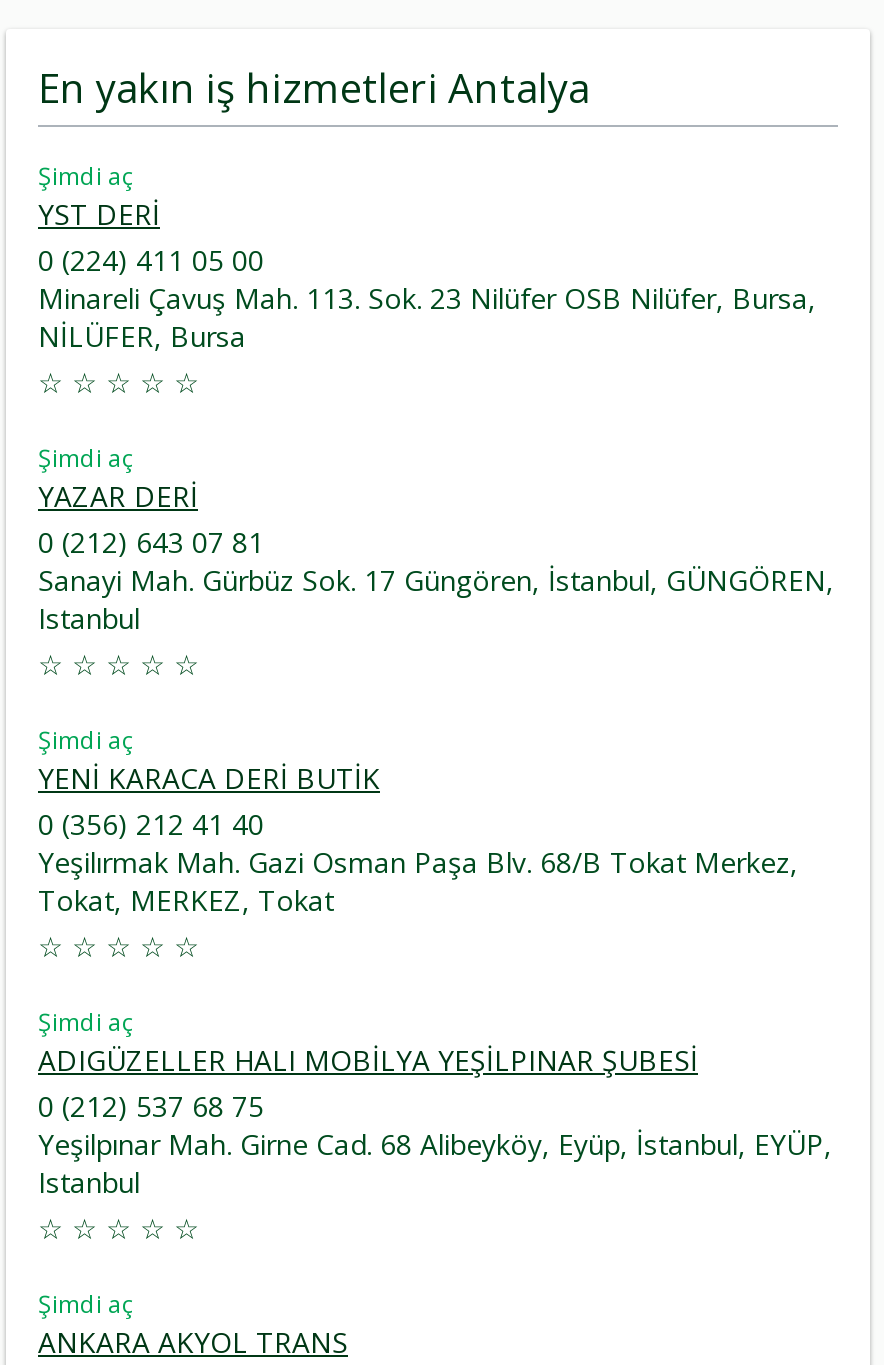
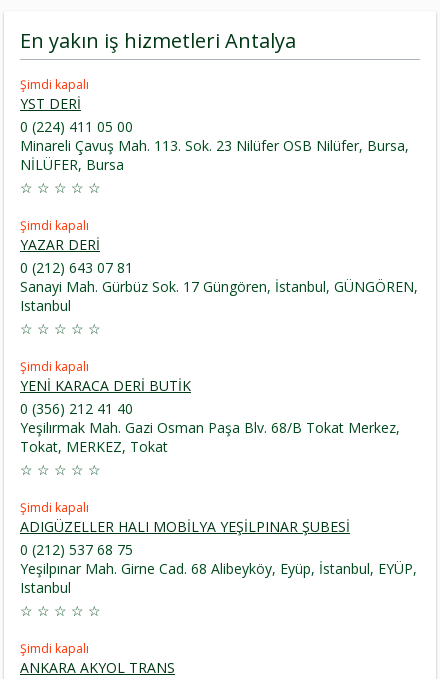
[38,159,134,193] Şimdi aç -> [20,76,89,93] Şimdi kapalı
[38,441,134,475] Şimdi aç -> [20,217,89,234] Şimdi kapalı
[38,723,134,757] Şimdi aç -> [20,358,89,375] Şimdi kapalı
[38,1005,134,1039] Şimdi aç -> [20,499,89,516] Şimdi kapalı
[38,1287,134,1321] Şimdi aç -> [20,640,89,657] Şimdi kapalı

